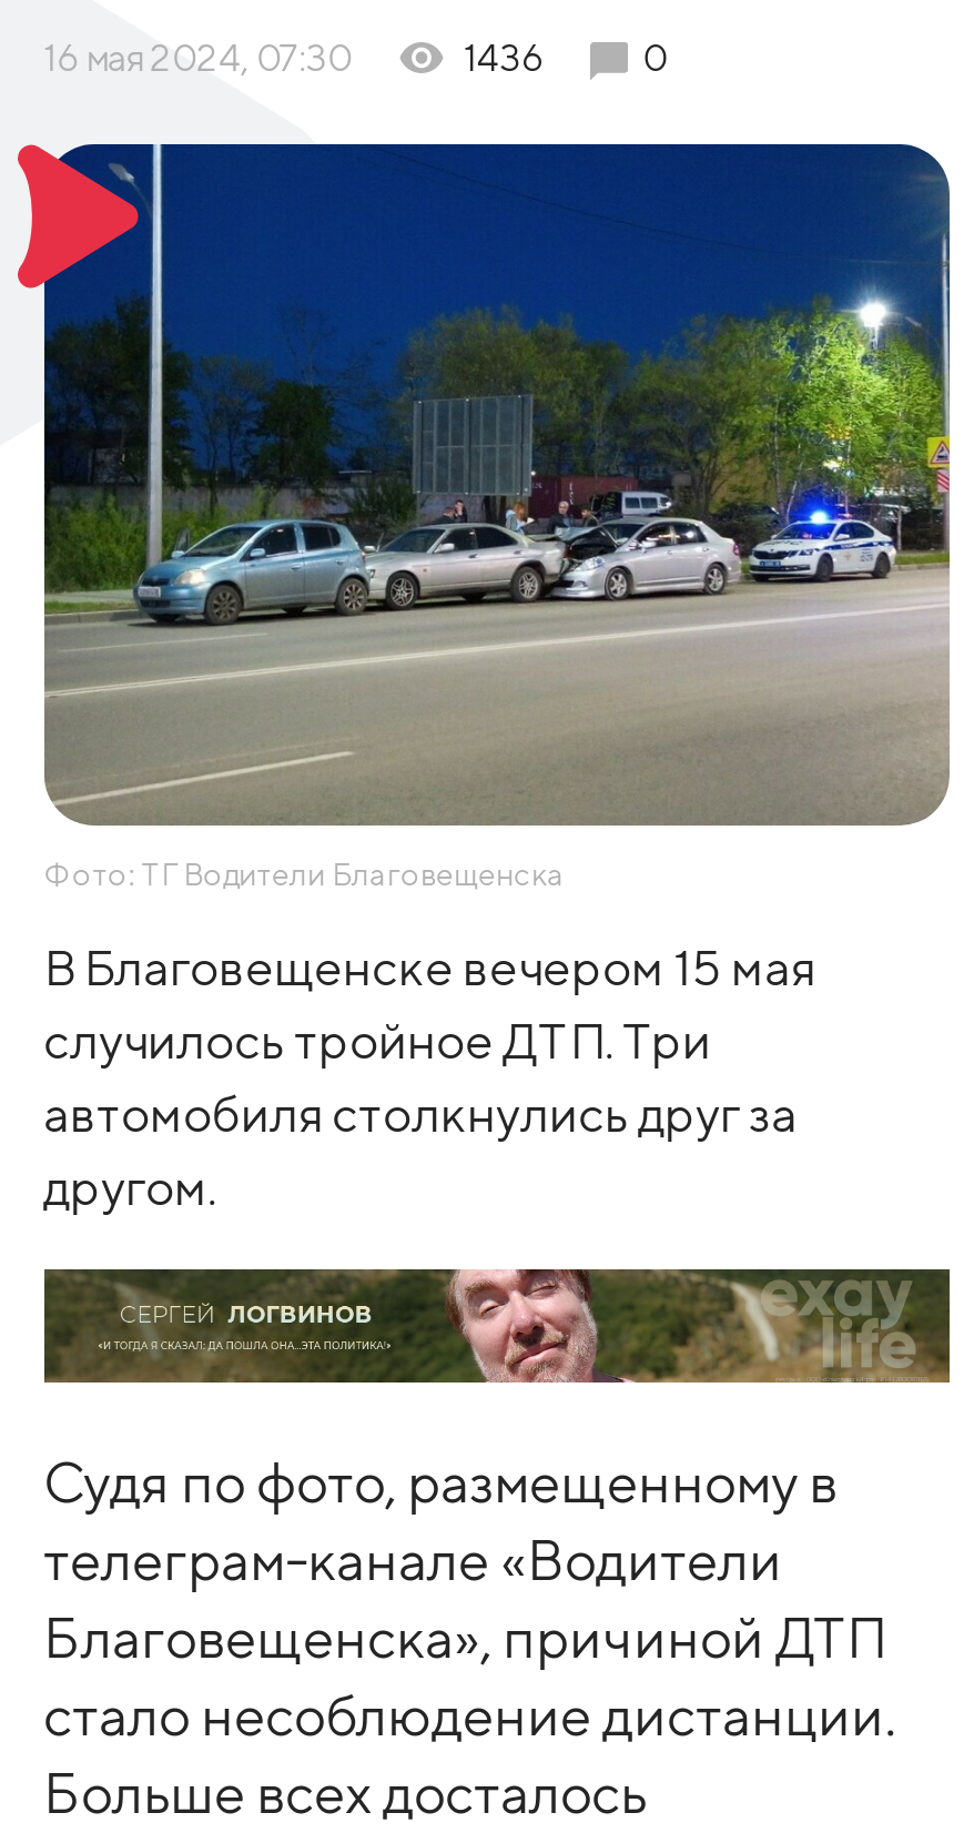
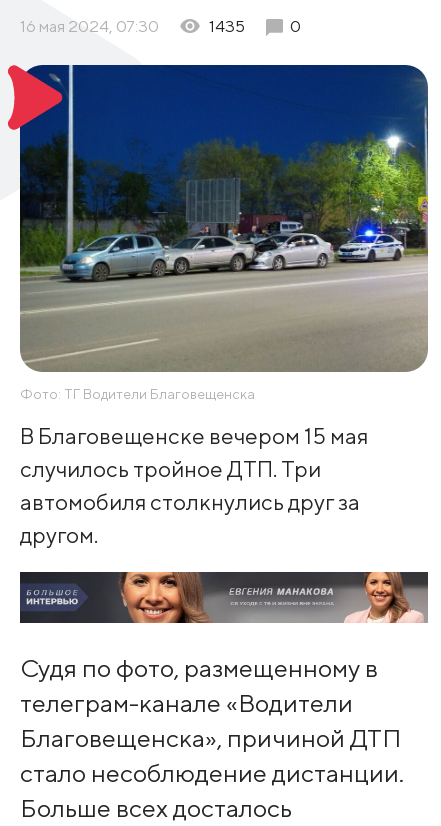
[464,36,544,80] 1436 -> [209,16,245,36] 1435
[44,1267,950,1385] [image] -> [20,571,428,624] [image]

